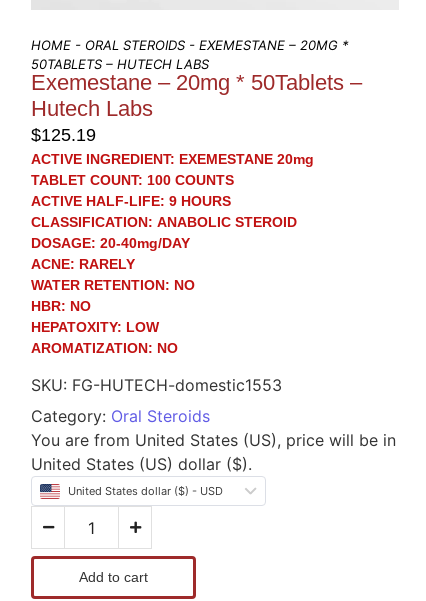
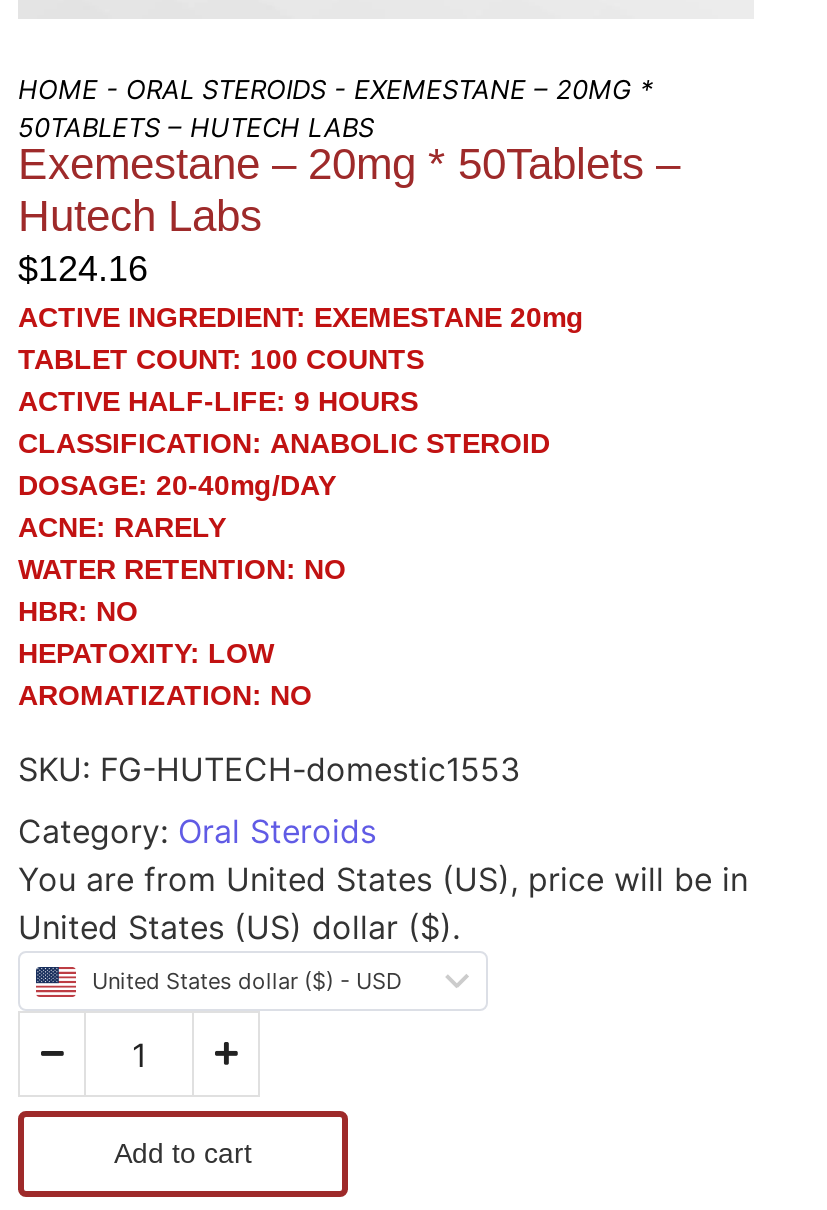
[31,125,96,145] $125.19 -> [18,248,148,288] $124.16

